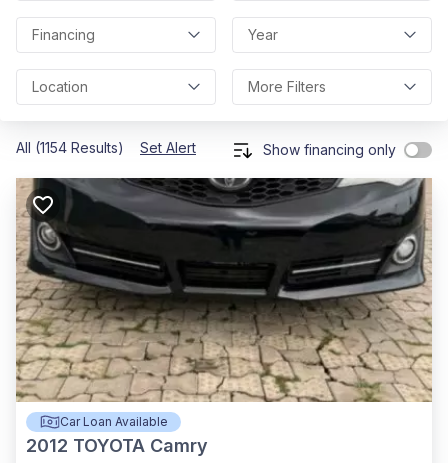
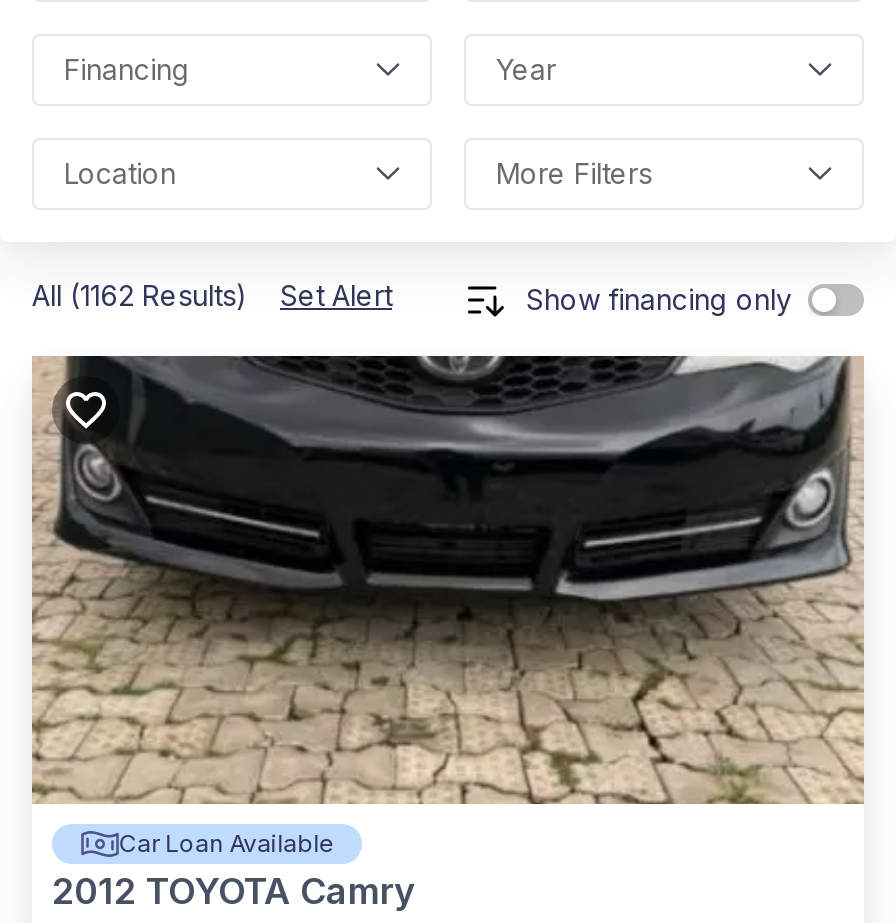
[16,139,196,156] All (1154 Results) Set Alert -> [32,278,392,312] All (1162 Results) Set Alert

